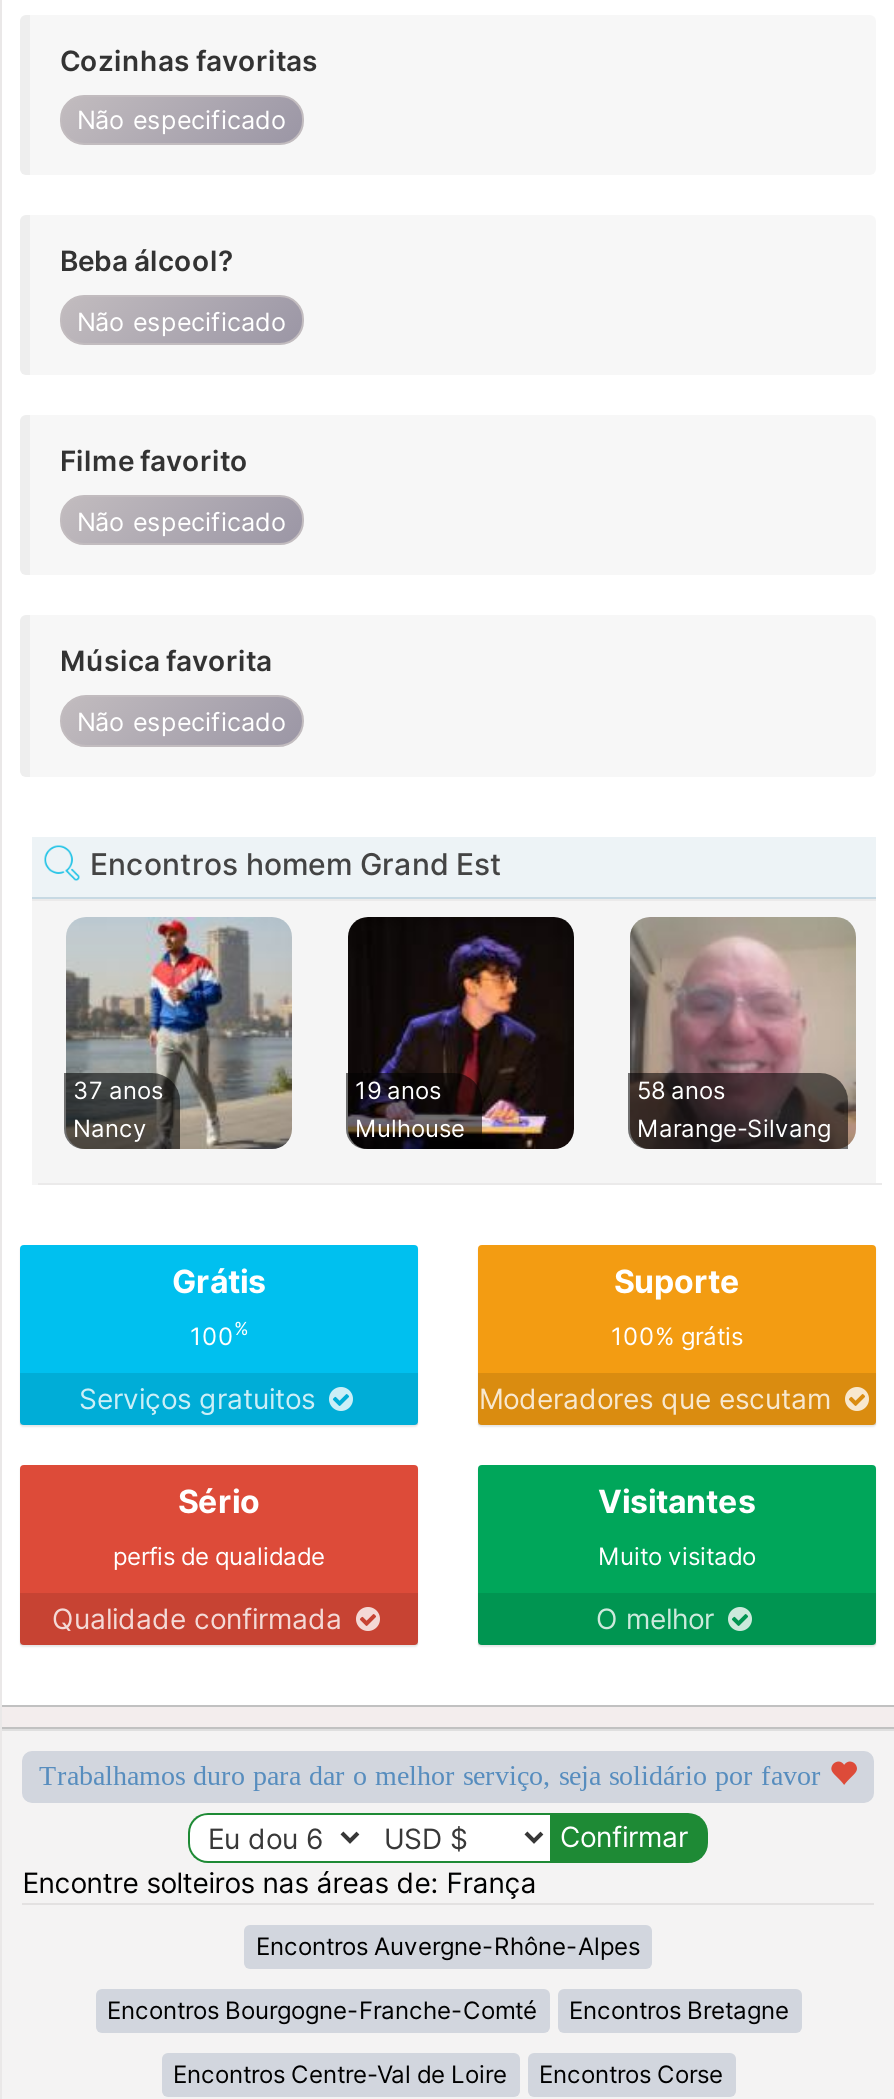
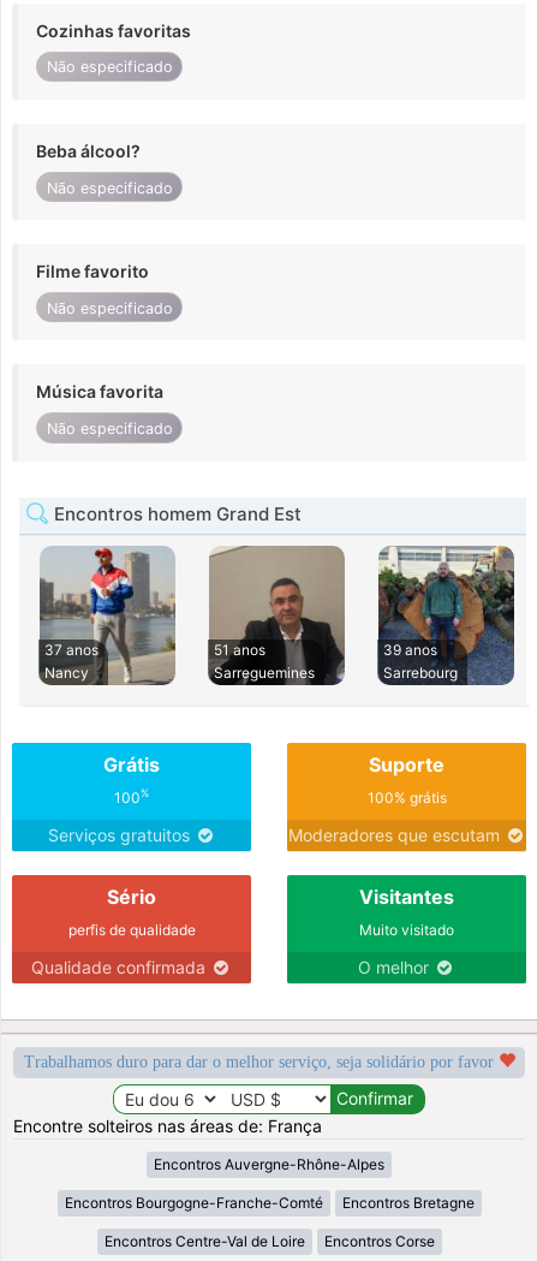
[348,915,574,1147] [image] | 19 anos | Mulhouse -> [210,546,346,684] [image] | 51 anos | Sarreguemines
[630,917,856,1142] [image] | 58 anos | Marange-Silvang -> [378,546,514,681] [image] | 39 anos | Sarrebourg

